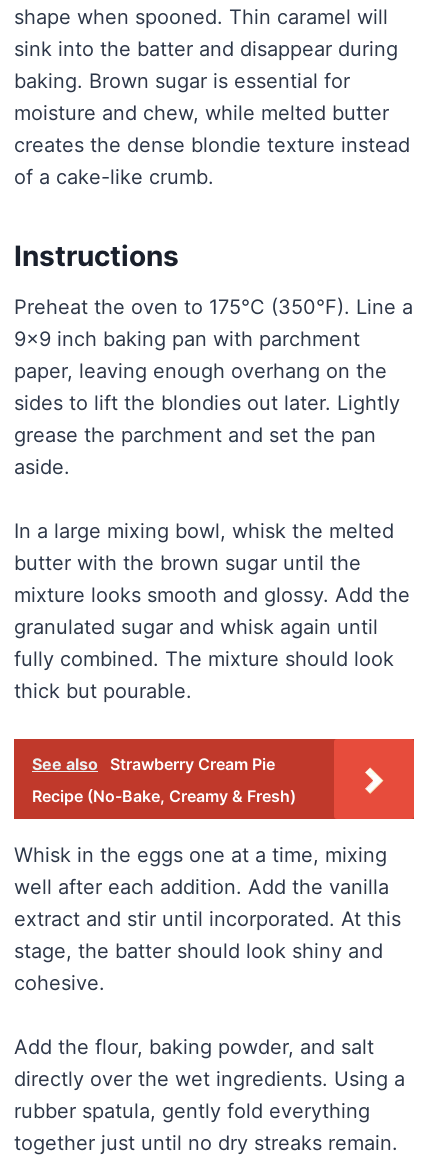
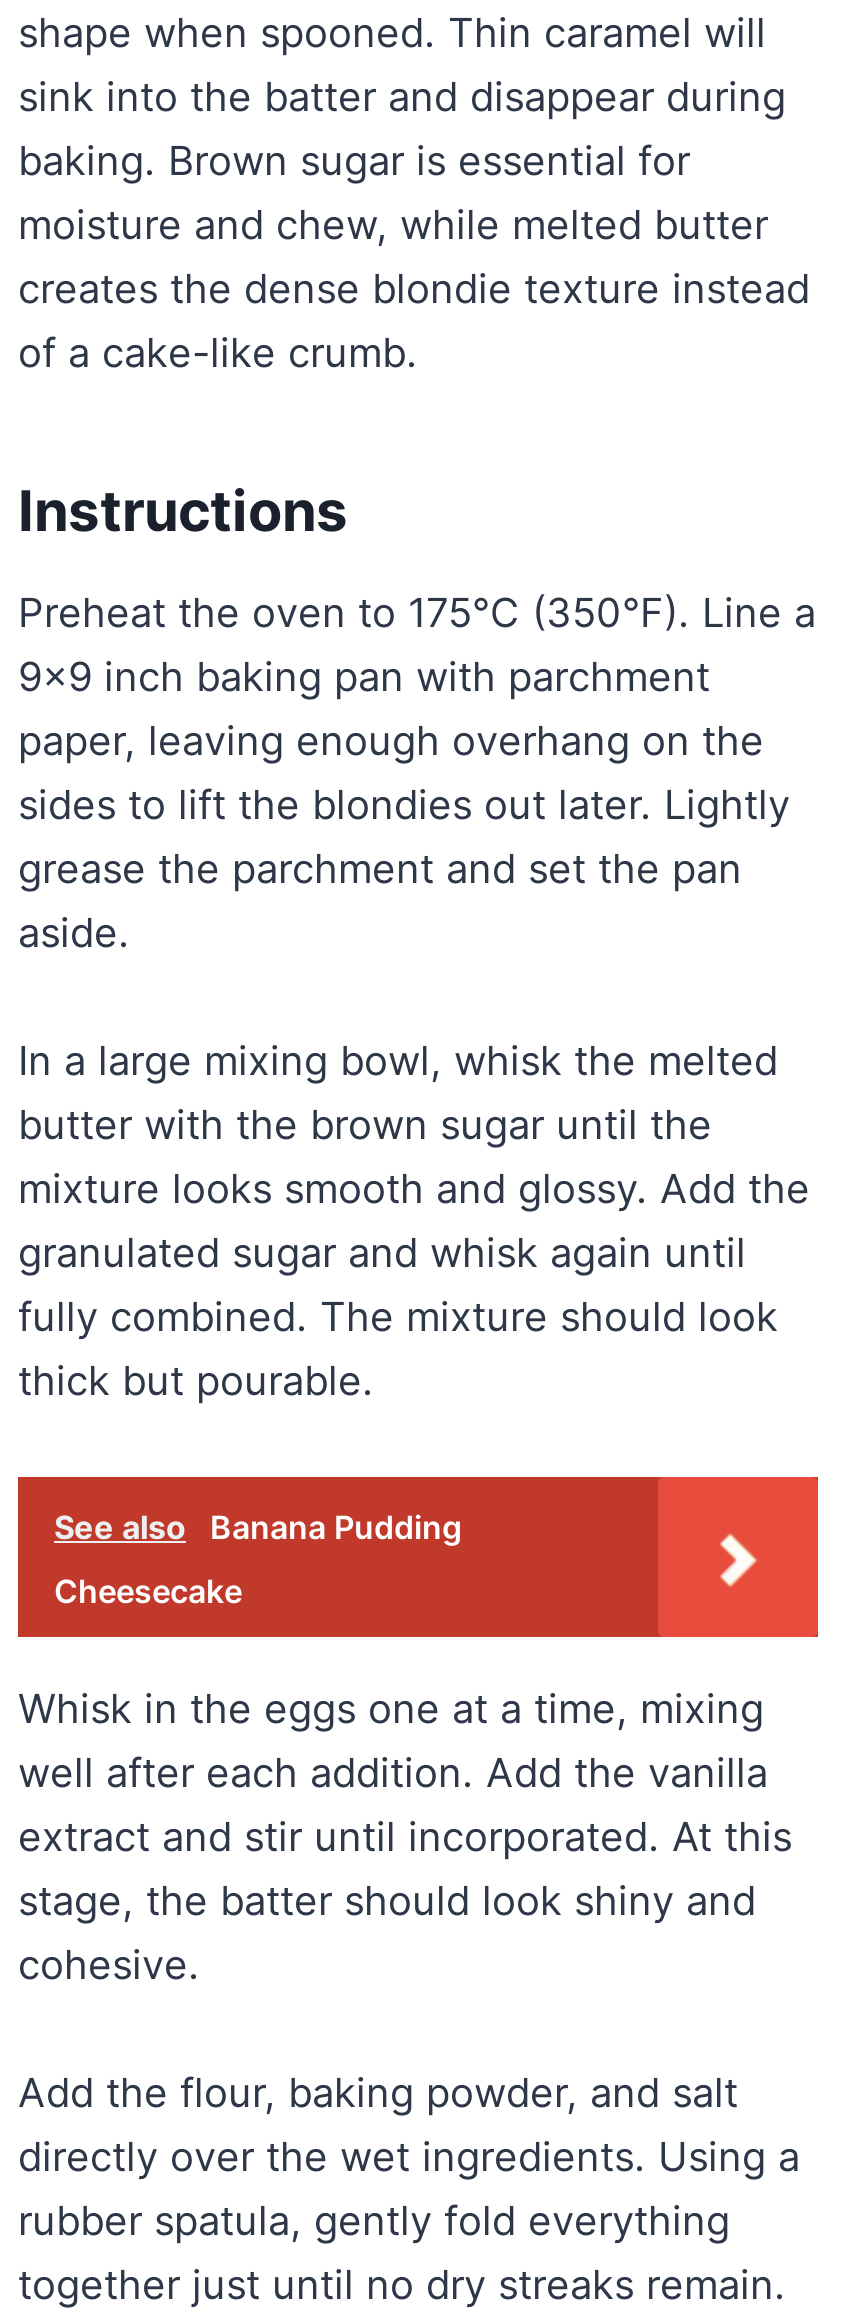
[32,754,275,774] See also Strawberry Cream Pie -> [54,1507,462,1547] See also Banana Pudding
[32,786,296,806] Recipe (No-Bake, Creamy & Fresh) -> [54,1571,242,1611] Cheesecake

